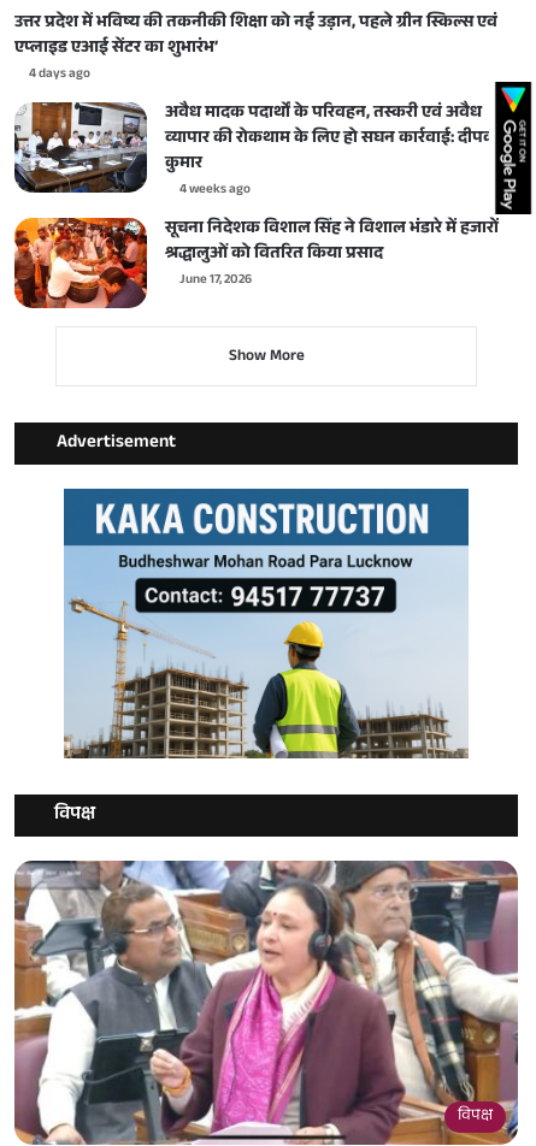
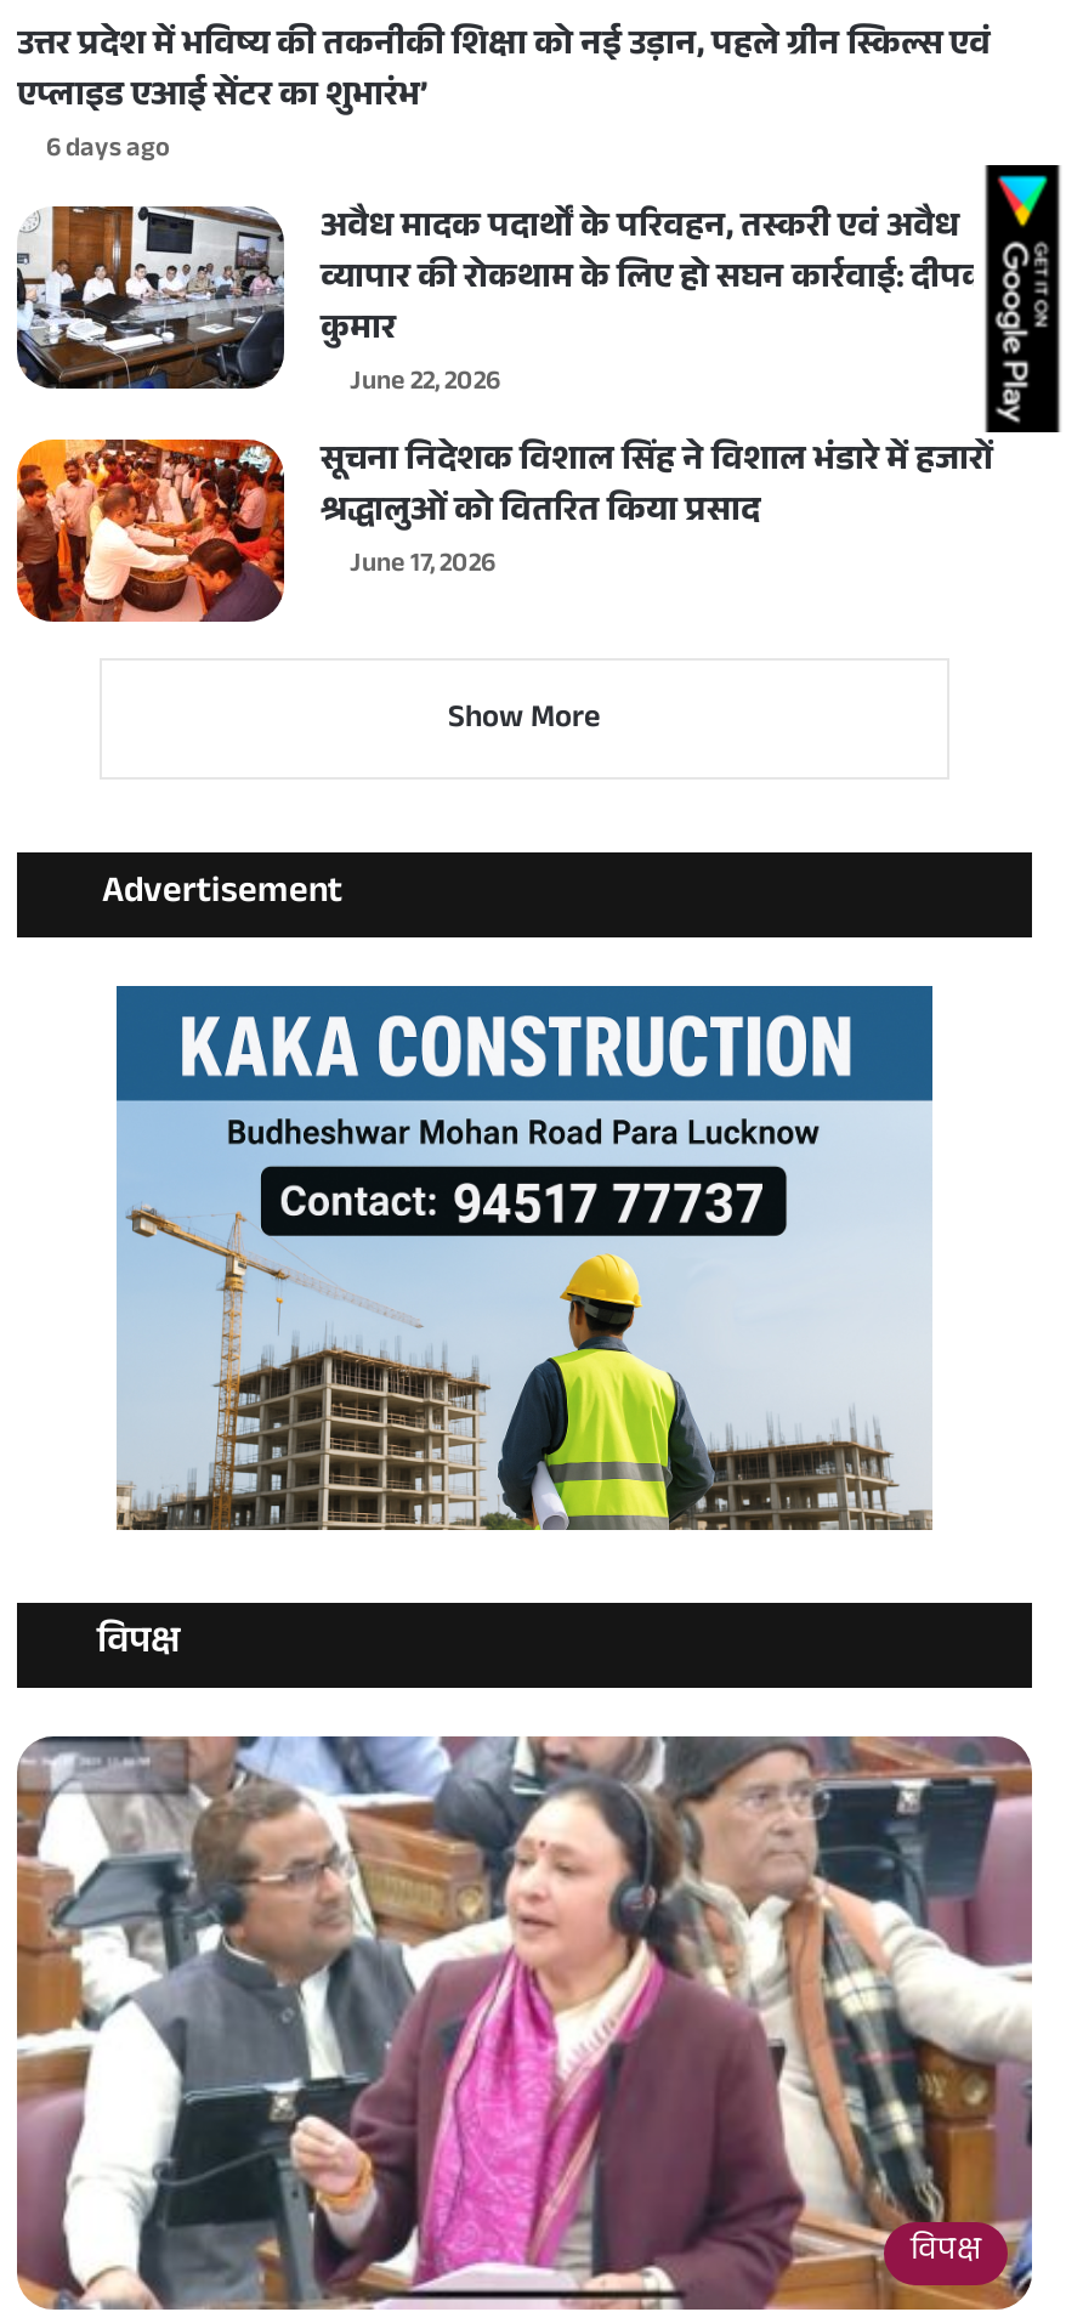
[29,64,90,87] 4 days ago -> [46,130,170,176] 6 days ago
[179,180,251,203] 4 weeks ago -> [350,363,500,409] June 22, 2026

